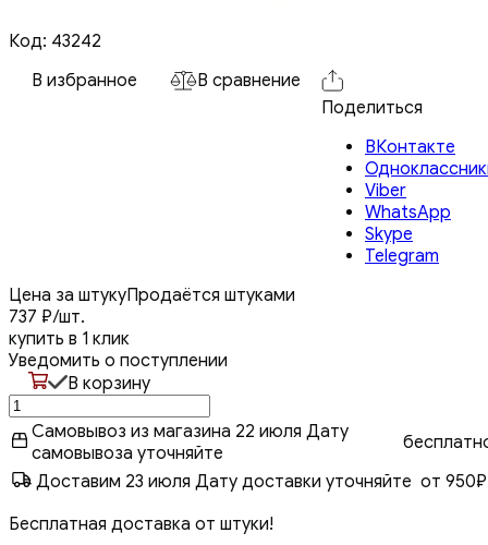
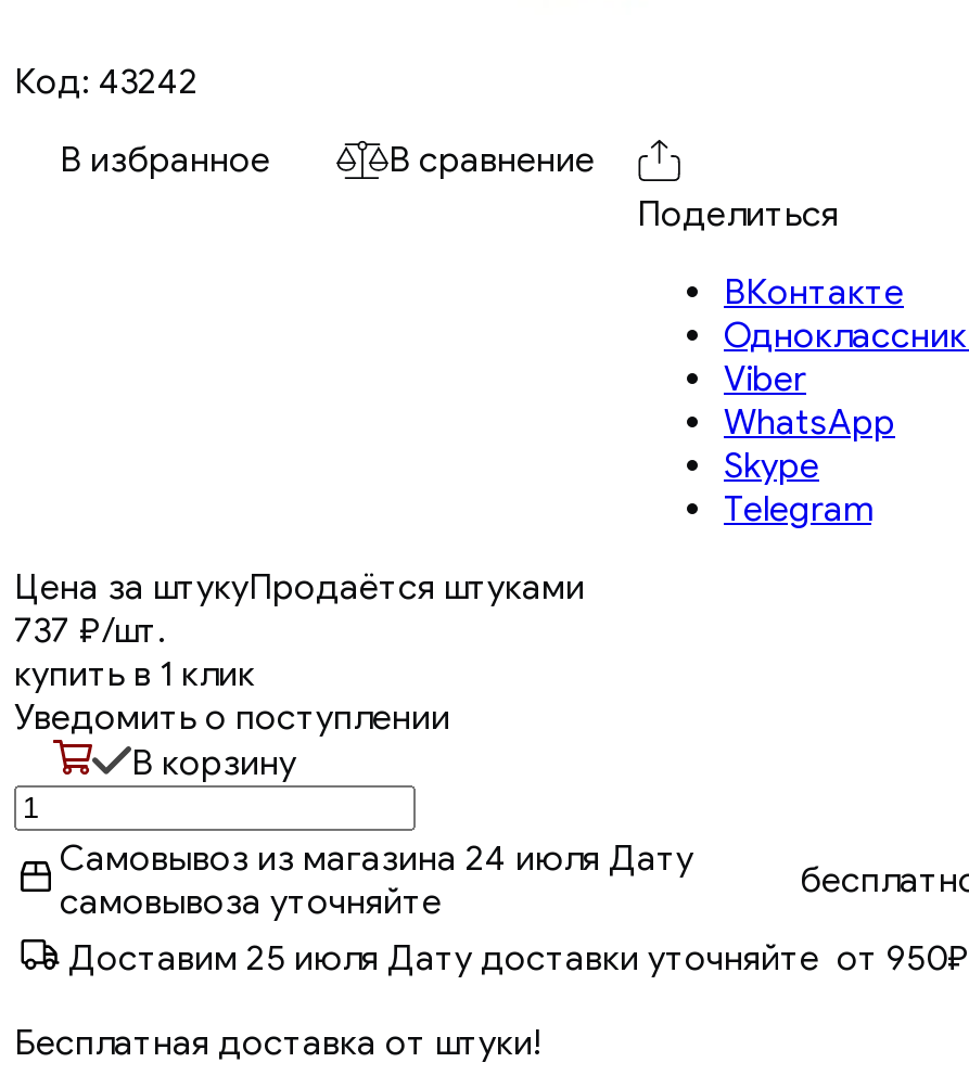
[32,421,349,442] Самовывоз из магазина 22 июля Дату -> [60,837,693,881] Самовывоз из магазина 24 июля Дату
[36,471,487,493] Доставим 23 июля Дату доставки уточняйте от 950₽ -> [68,937,969,980] Доставим 25 июля Дату доставки уточняйте от 950₽

